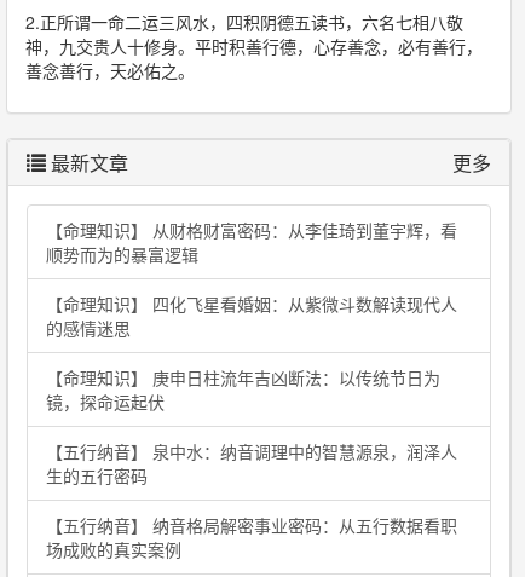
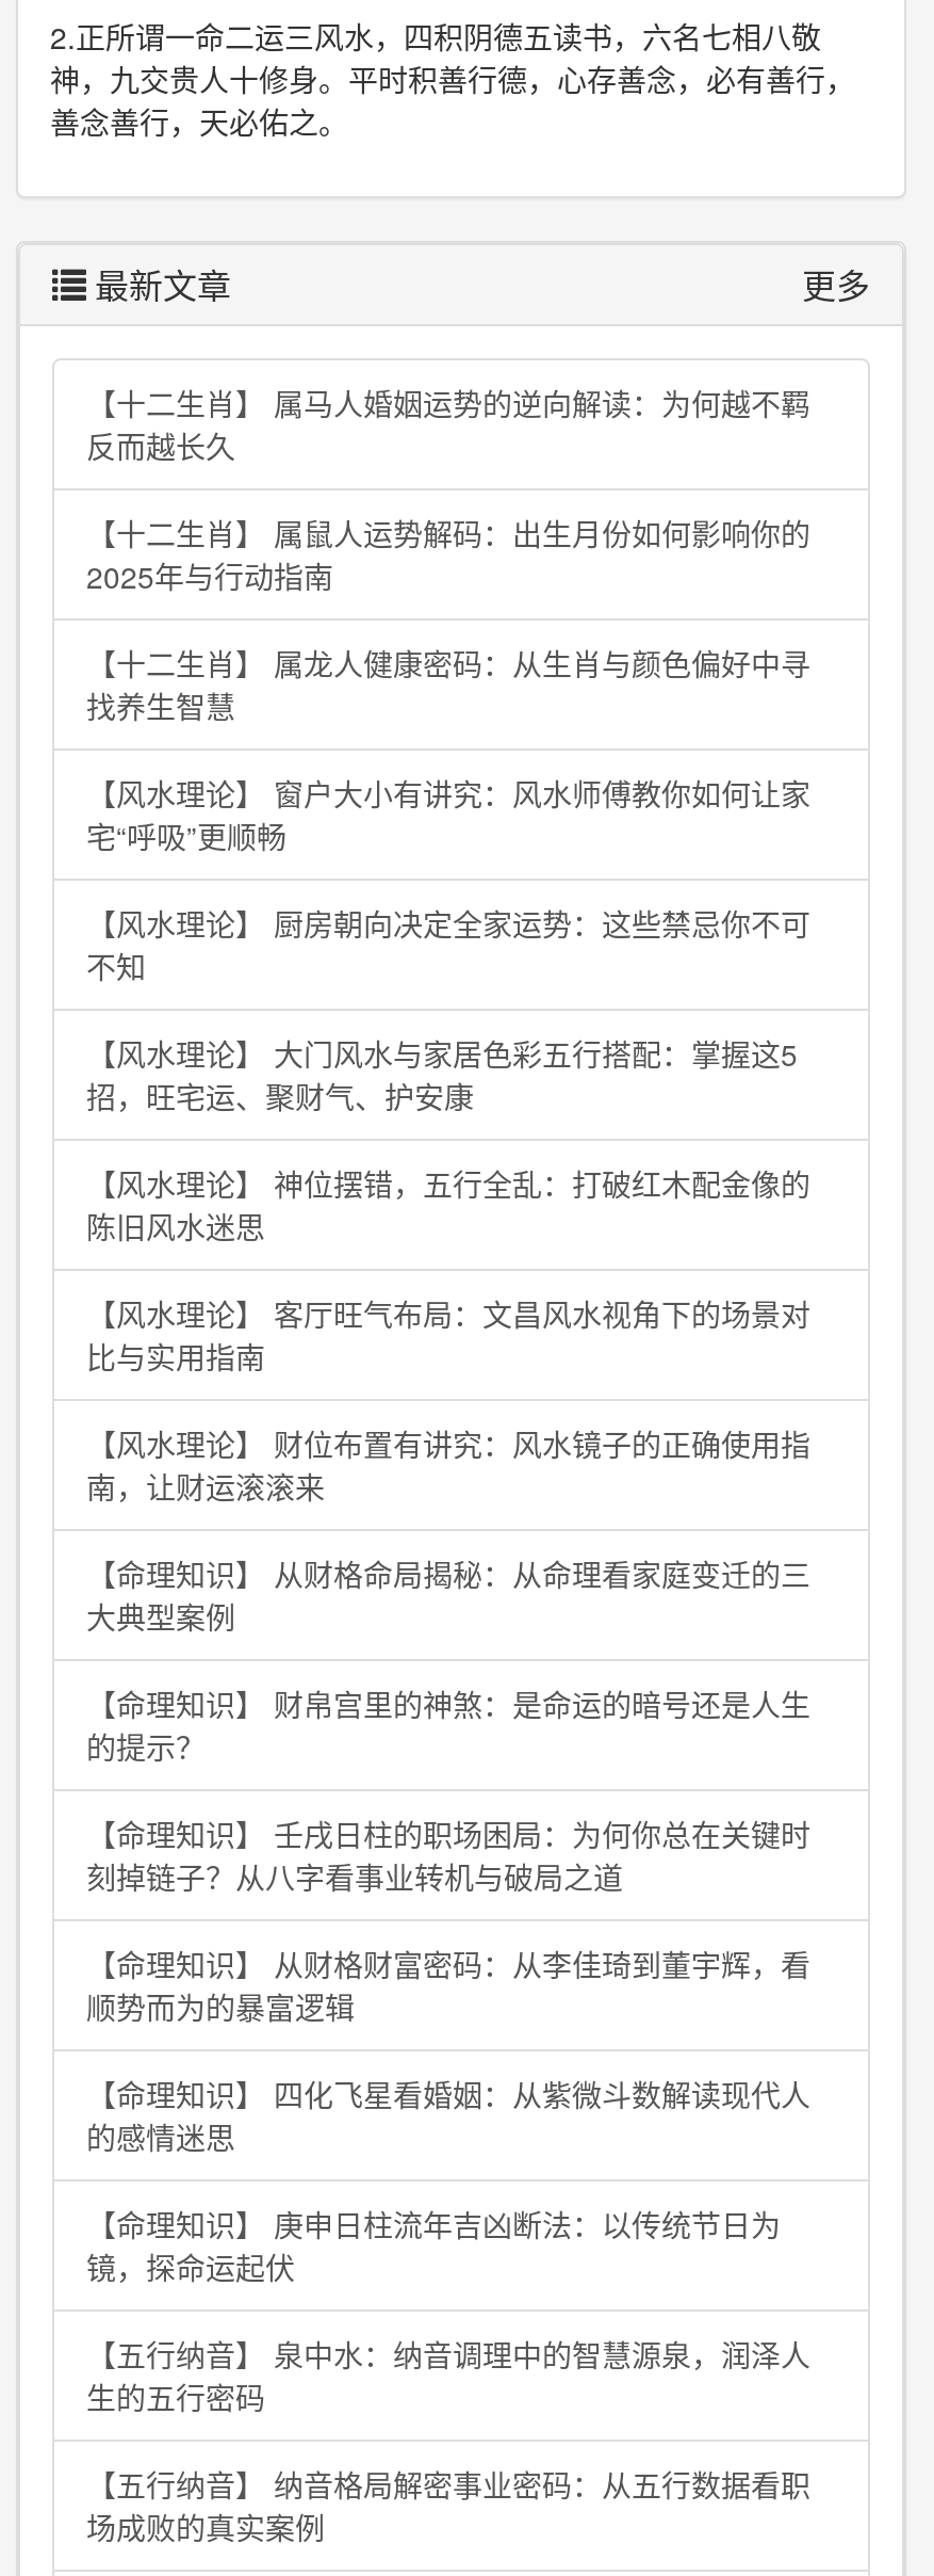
none -> [86,382,810,1898] 【十二生肖】 属马人婚姻运势的逆向解读：为何越不羁 | 反而越长久 | 【十二生肖】 属鼠人运势解码：出生月份如何影响你的 | 2025年与行动指南 | 【十二生肖】 属龙人健康密码：从生肖与颜色偏好中寻 | 找养生智慧 | 【风水理论】 窗户大小有讲究：风水师傅教你如何让家 | 宅“呼吸”更顺畅 | 【风水理论】 厨房朝向决定全家运势：这些禁忌你不可 | 不知 | 【风水理论】 大门风水与家居色彩五行搭配：掌握这5 | 招，旺宅运、聚财气、护安康 | 【风水理论】 神位摆错，五行全乱：打破红木配金像的 | 陈旧风水迷思 | 【风水理论】 客厅旺气布局：文昌风水视角下的场景对 | 比与实用指南 | 【风水理论】 财位布置有讲究：风水镜子的正确使用指 | 南，让财运滚滚来 | 【命理知识】 从财格命局揭秘：从命理看家庭变迁的三 | 大典型案例 | 【命理知识】 财帛宫里的神煞：是命运的暗号还是人生 | 的提示？ | 【命理知识】 壬戌日柱的职场困局：为何你总在关键时 | 刻掉链子？从八字看事业转机与破局之道

